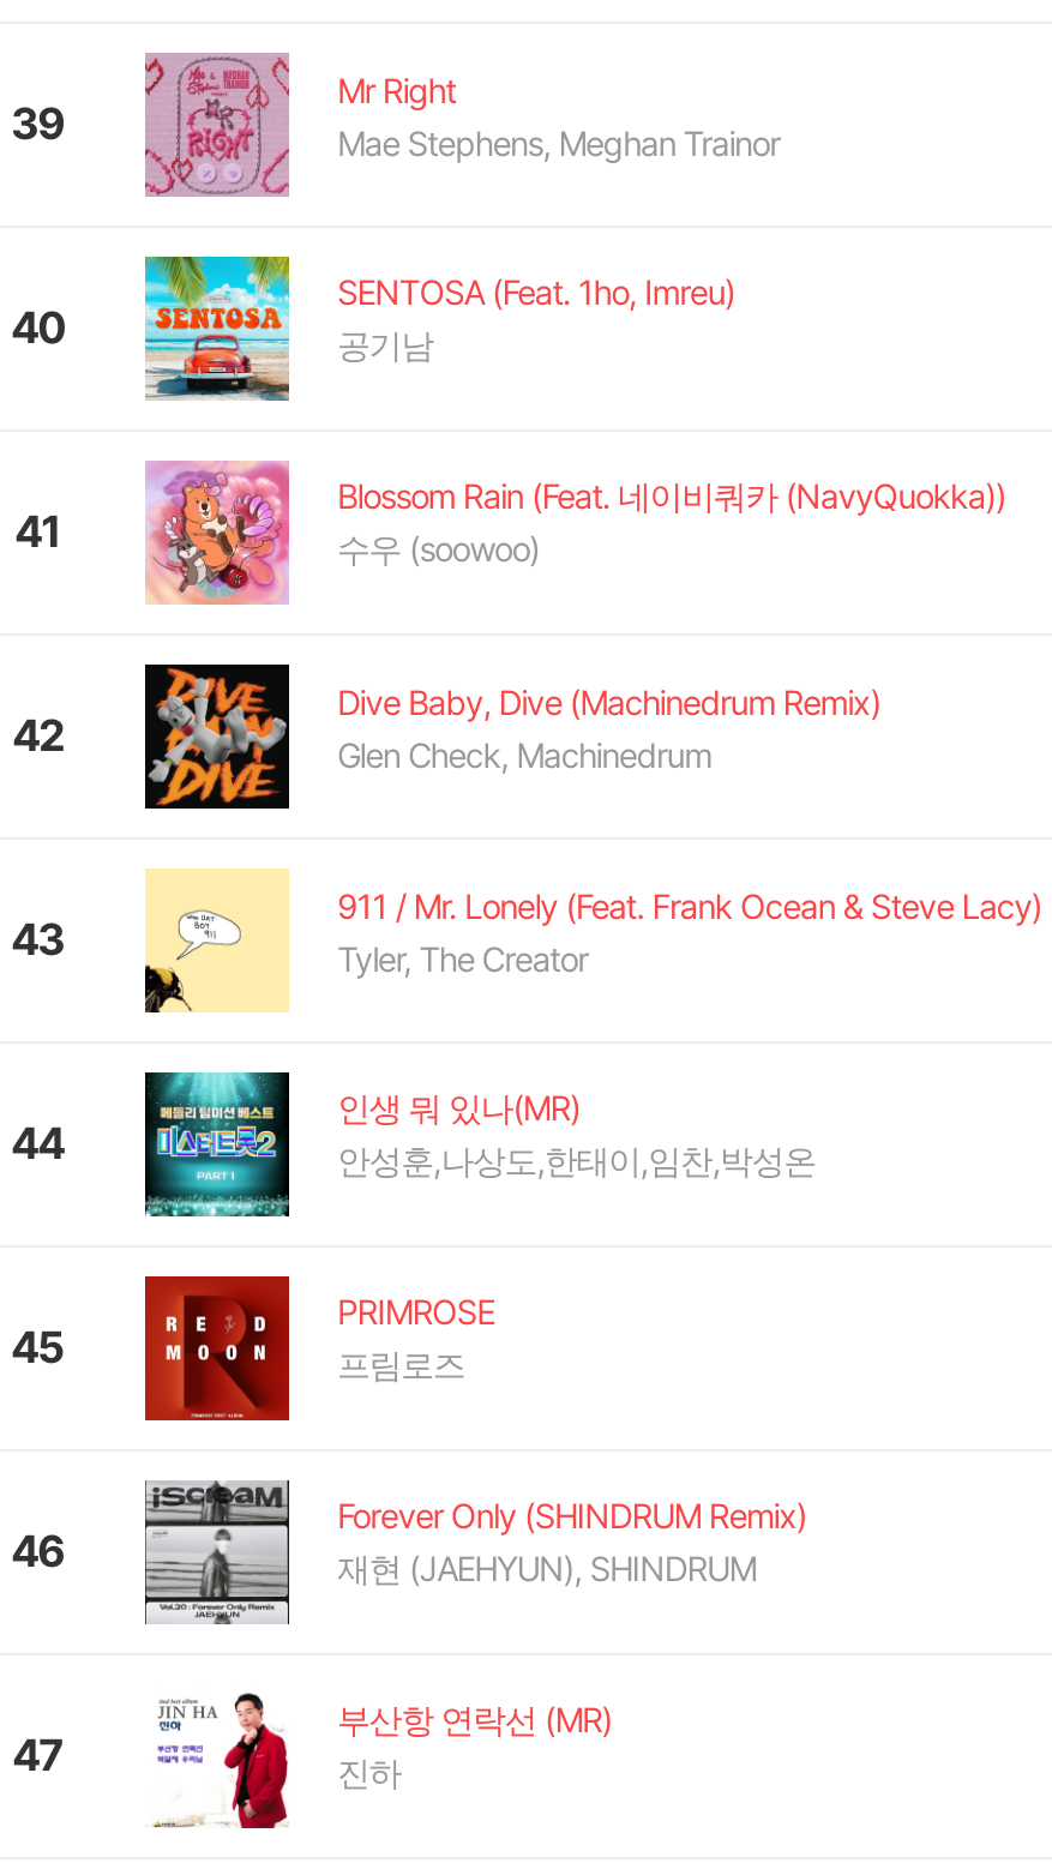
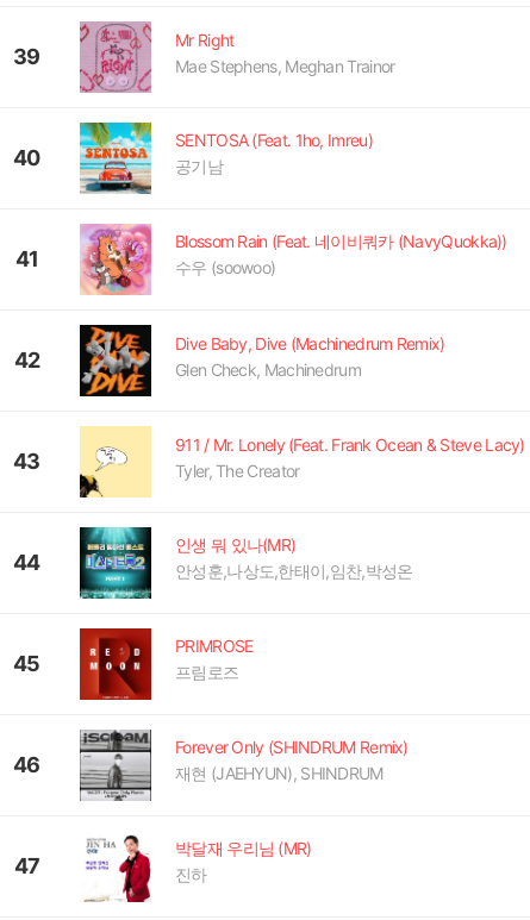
[337,1699,612,1739] 부산항 연락선 (MR) -> [175,838,312,858] 박달재 우리님 (MR)

